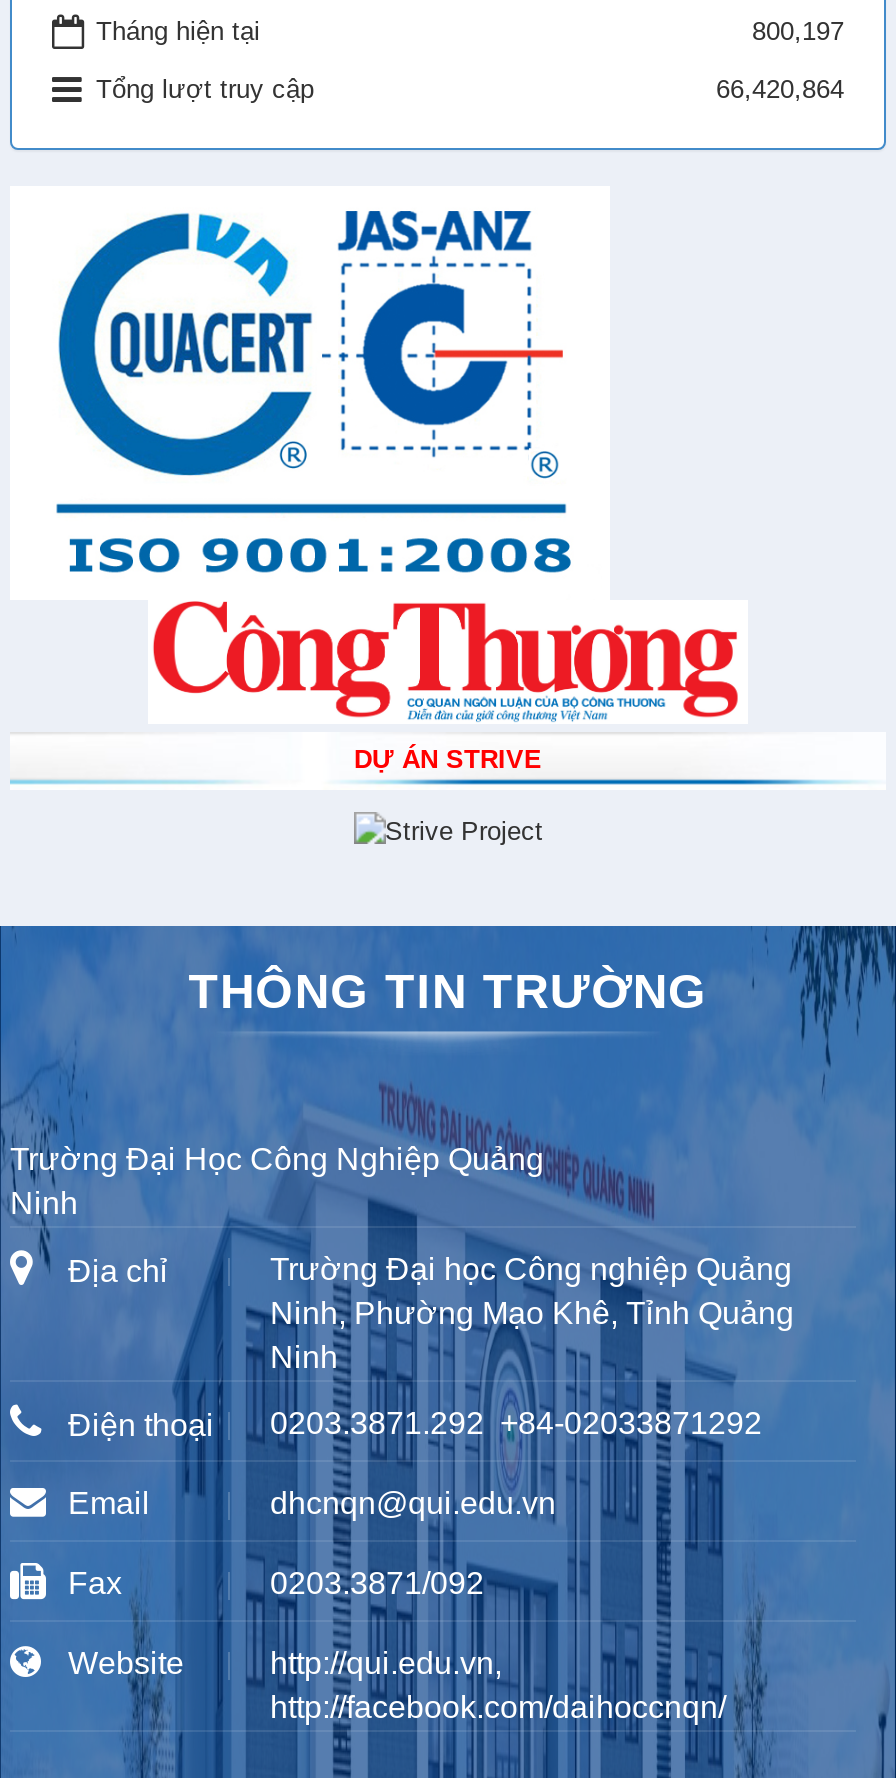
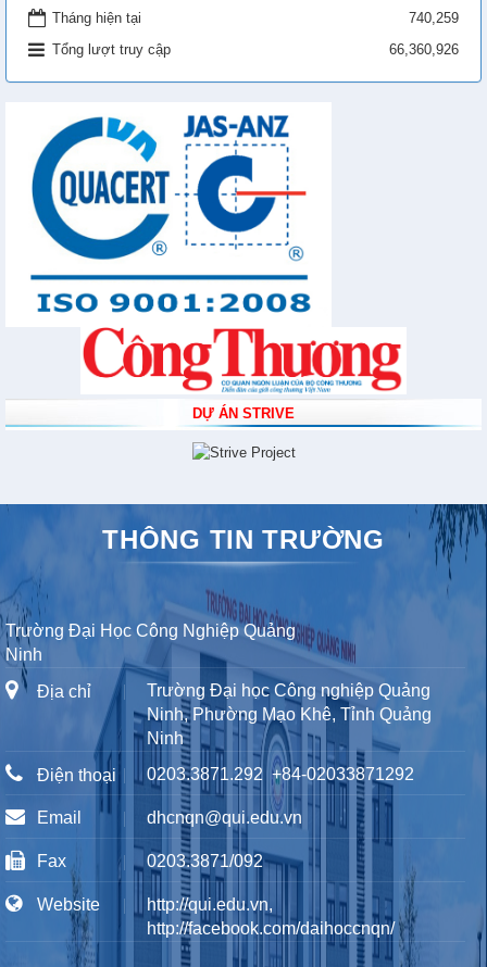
[752,16,844,46] 800,197 -> [409,10,459,26] 740,259
[716,74,844,104] 66,420,864 -> [389,41,459,57] 66,360,926

